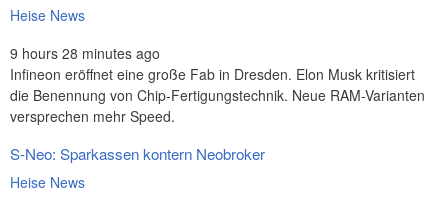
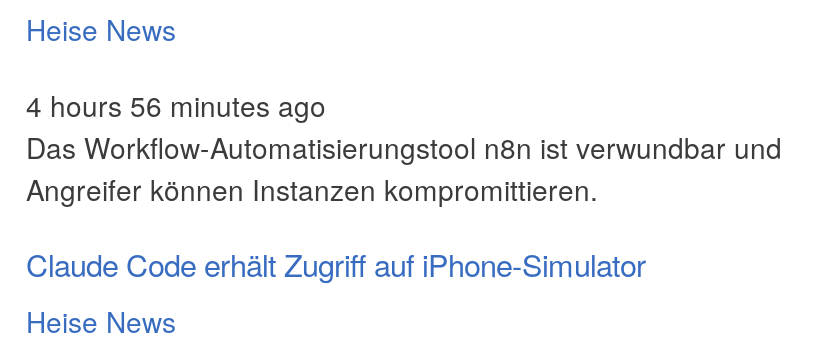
[10,43,425,126] 9 hours 28 minutes ago | Infineon eröffnet eine große Fab in Dresden. Elon Musk kritisiert | die Benennung von Chip-Fertigungstechnik. Neue RAM-Varianten | versprechen mehr Speed. -> [26,85,782,209] 4 hours 56 minutes ago | Das Workflow-Automatisierungstool n8n ist verwundbar und | Angreifer können Instanzen kompromittieren.
[10,142,265,164] S-Neo: Sparkassen kontern Neobroker -> [26,242,646,286] Claude Code erhält Zugriff auf iPhone-Simulator

